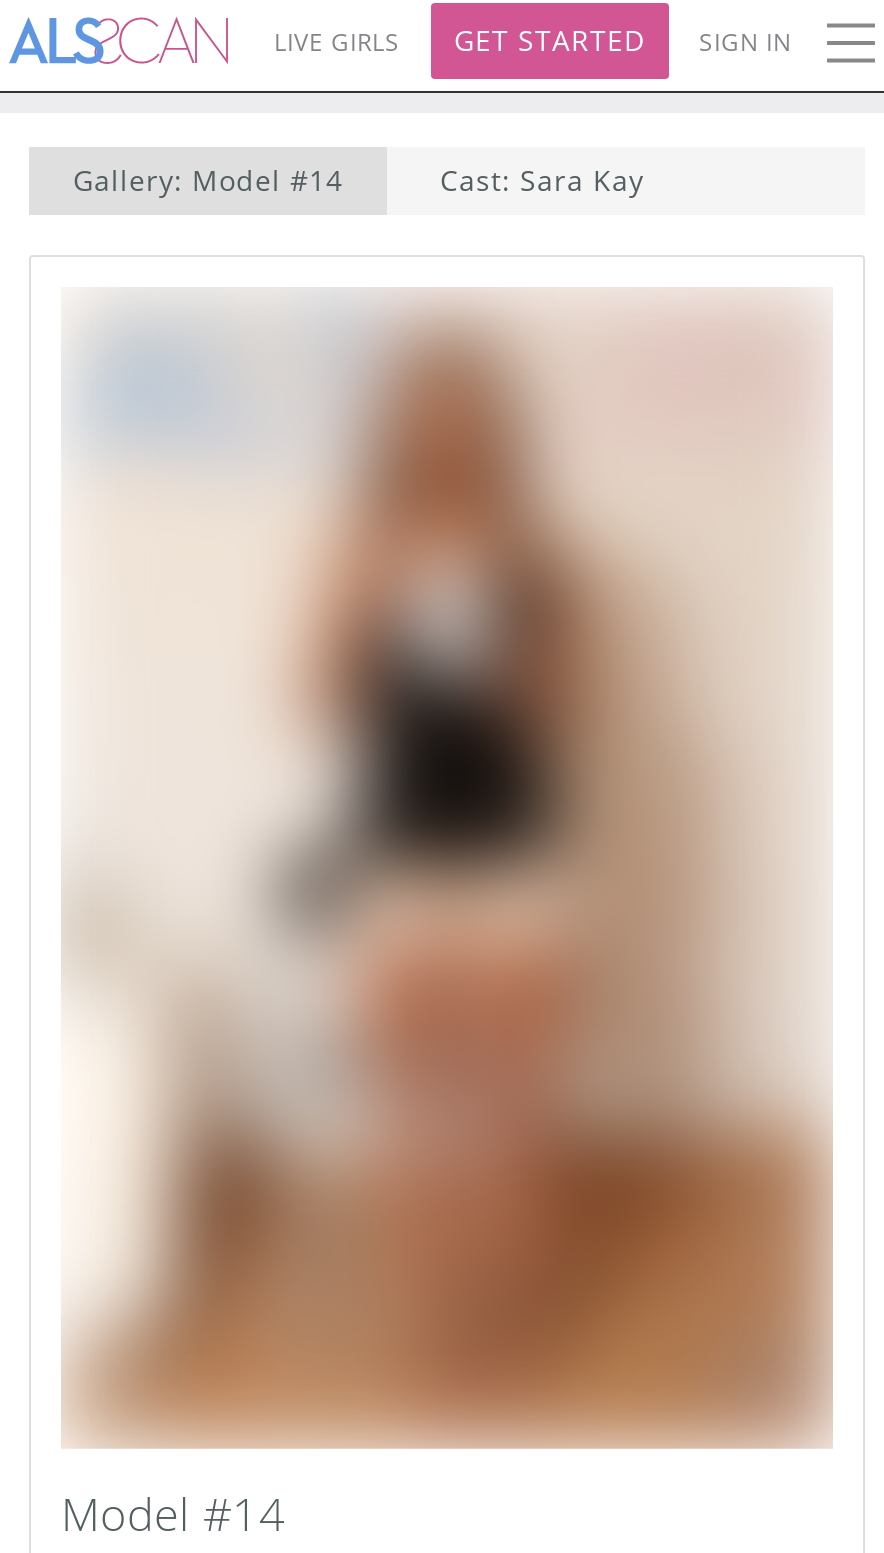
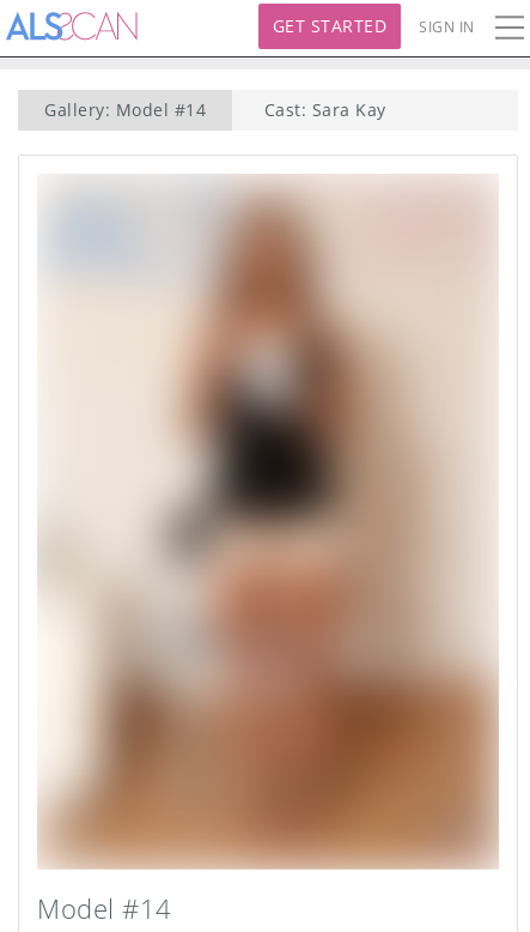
[274,24,400,58] LIVE GIRLS -> none

